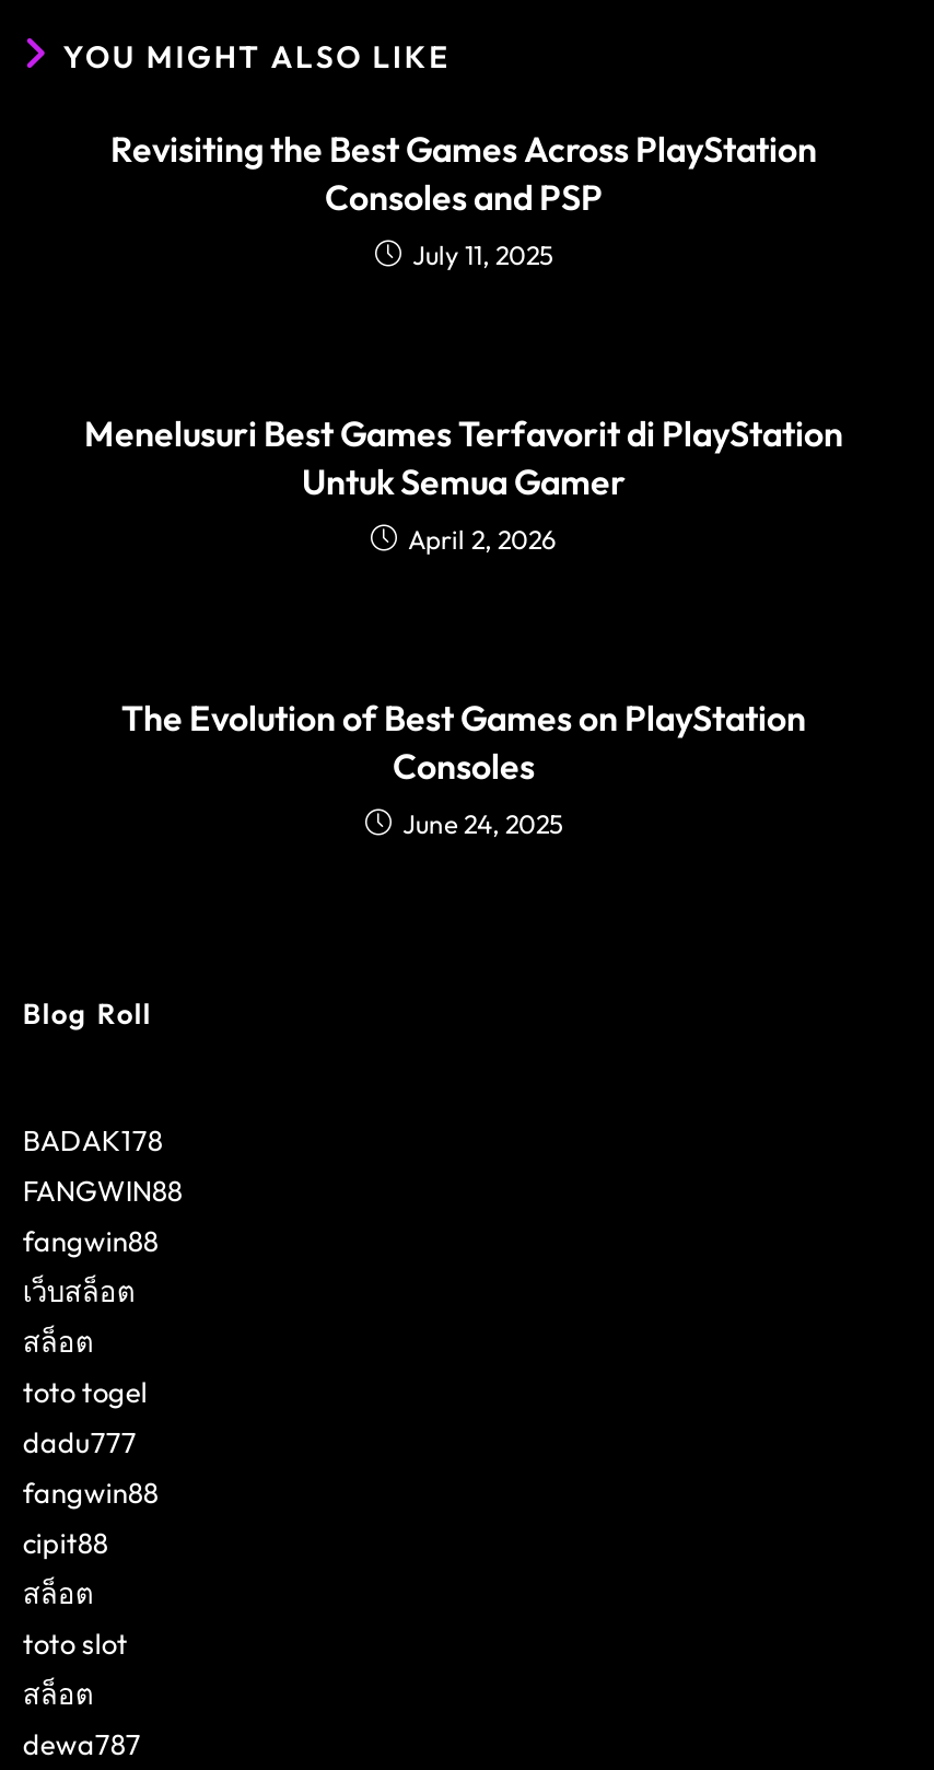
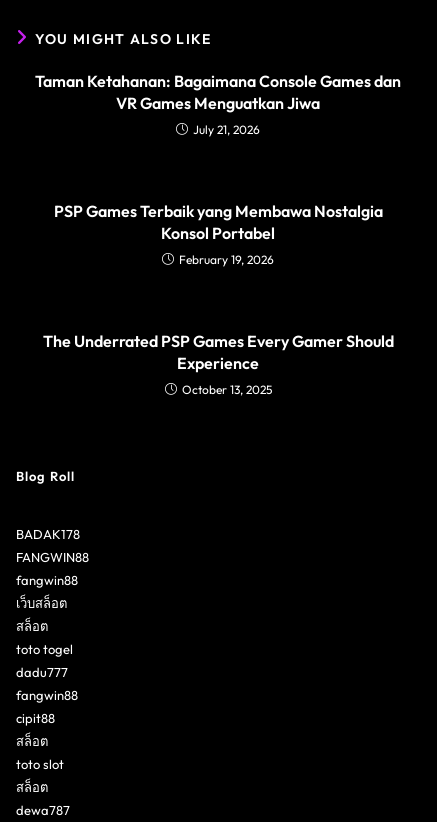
[110,126,817,270] Revisiting the Best Games Across PlayStation | Consoles and PSP | July 11, 2025 -> [35,71,401,137] Taman Ketahanan: Bagaimana Console Games dan | VR Games Menguatkan Jiwa | July 21, 2026
[84,410,843,555] Menelusuri Best Games Terfavorit di PlayStation | Untuk Semua Gamer | April 2, 2026 -> [53,201,382,267] PSP Games Terbaik yang Membawa Nostalgia | Konsol Portabel | February 19, 2026
[121,695,806,839] The Evolution of Best Games on PlayStation | Consoles | June 24, 2025 -> [42,331,393,397] The Underrated PSP Games Every Gamer Should | Experience | October 13, 2025

